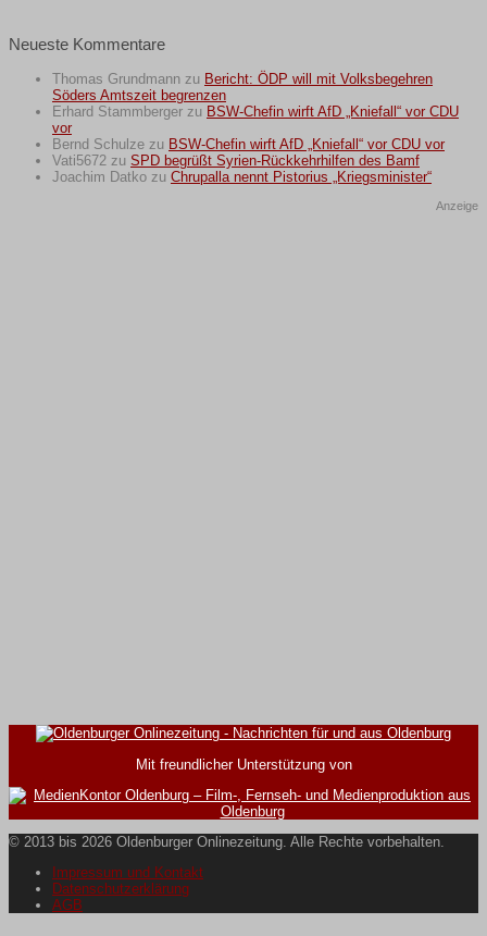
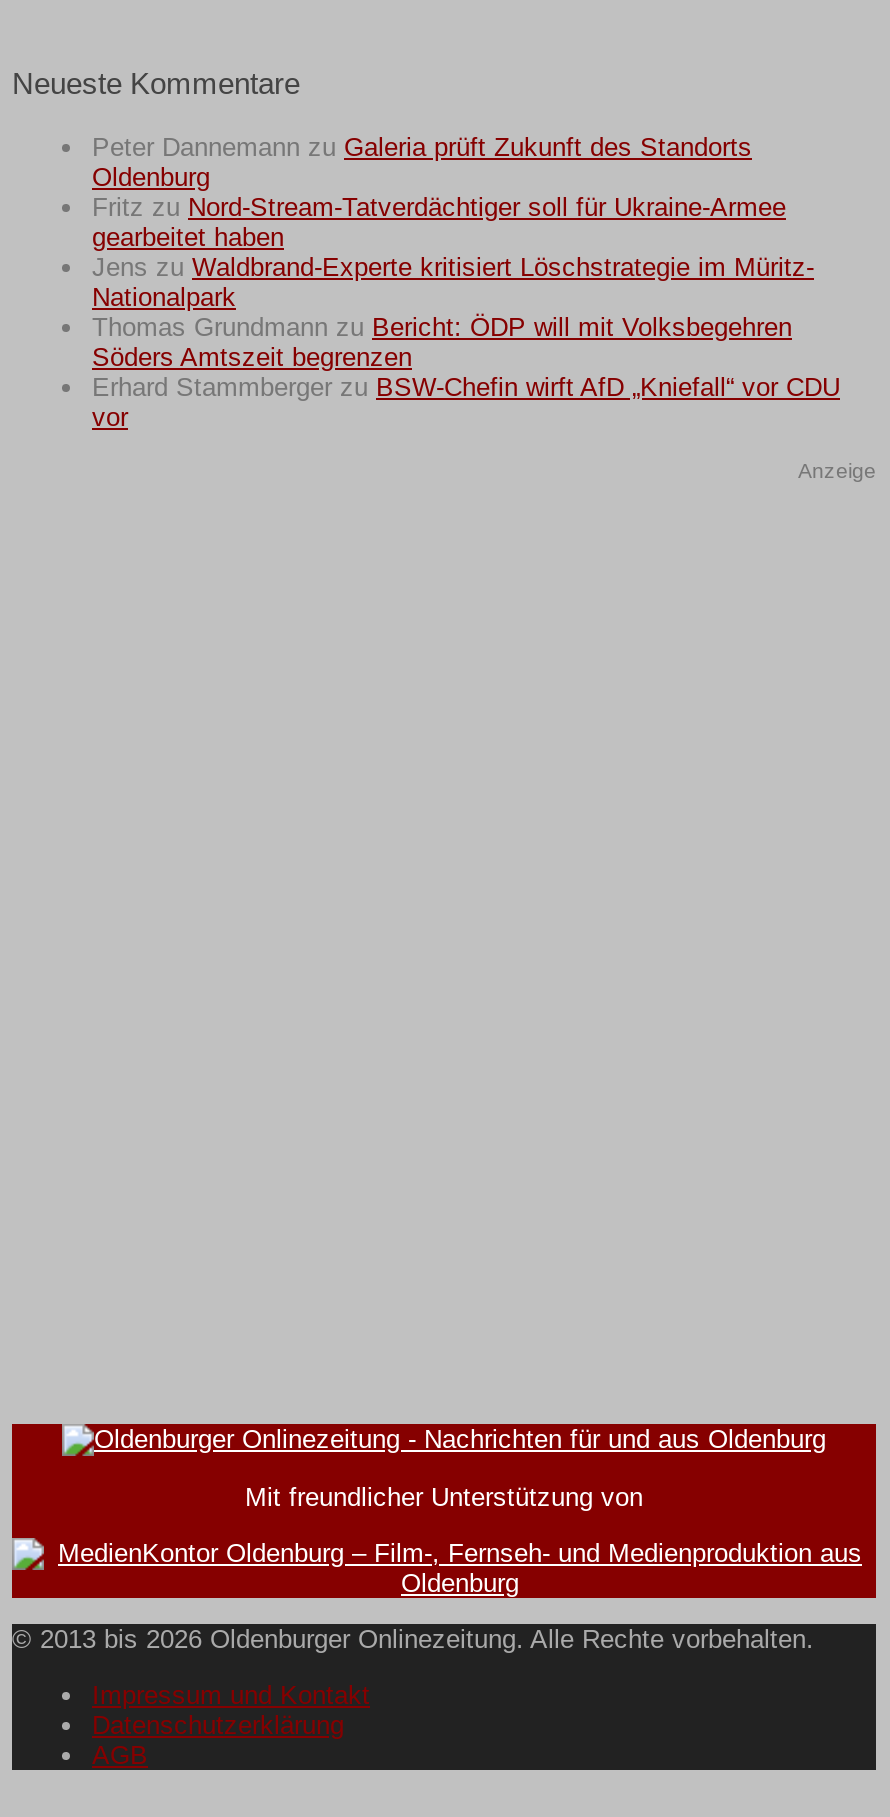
none -> [92,131,814,311] Peter Dannemann zu Galeria prüft Zukunft des Standorts | Oldenburg | FritzzuNord-Stream-Tatverdächtiger soll für Ukraine-Armee | gearbeitet haben | JenszuWaldbrand-Experte kritisiert Löschstrategie im Müritz- | Nationalpark
moved [52,70,459,136] -> [92,311,840,431]: Thomas Grundmann zu Bericht: ÖDP will mit Volksbegehren | Söders Amtszeit begrenzen | Erhard StammbergerzuBSW-Chefin wirft AfD „Kniefall“ vor CDU | vor
[52,136,445,185] Bernd Schulze zu BSW-Chefin wirft AfD „Kniefall“ vor CDU vor | Vati5672 zu SPD begrüßt Syrien-Rückkehrhilfen des Bamf | Joachim DatkozuChrupalla nennt Pistorius „Kriegsminister“ -> none

